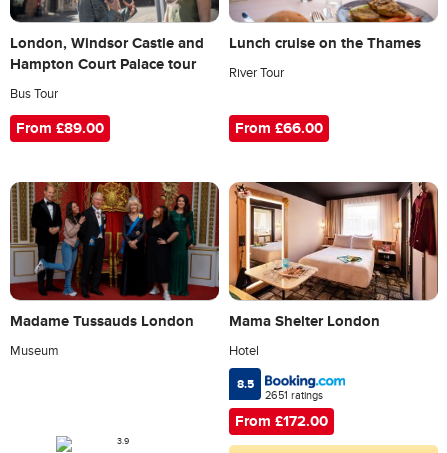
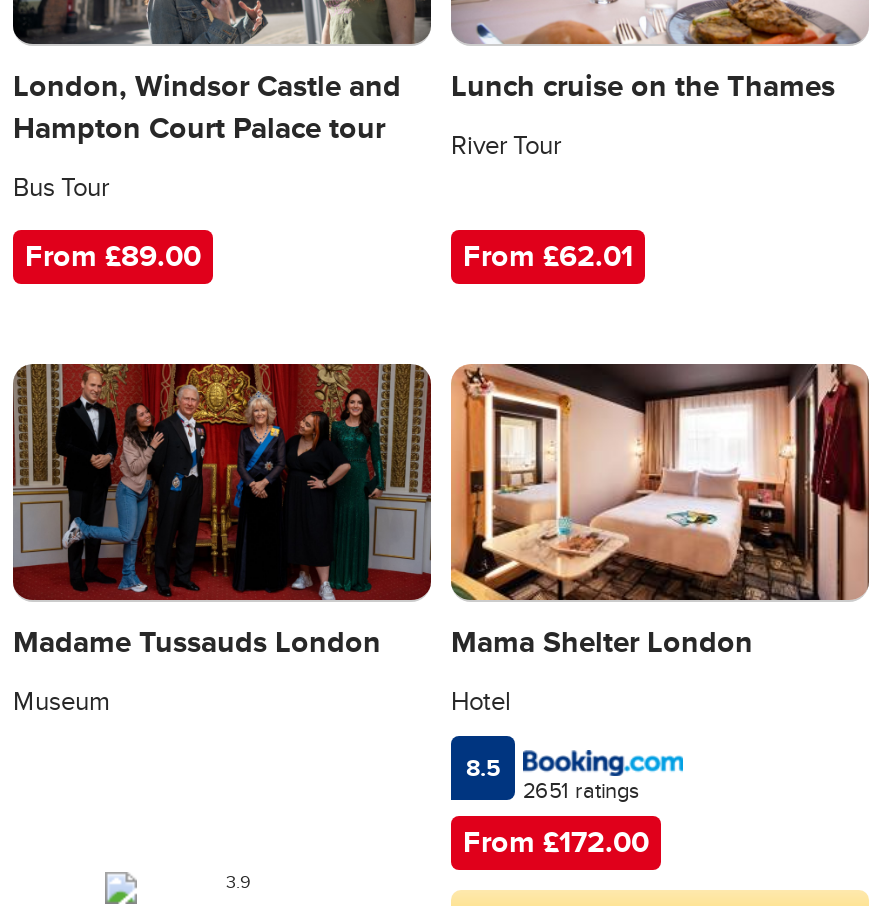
[235,117,323,139] From £66.00 -> [463,235,633,279] From £62.01

